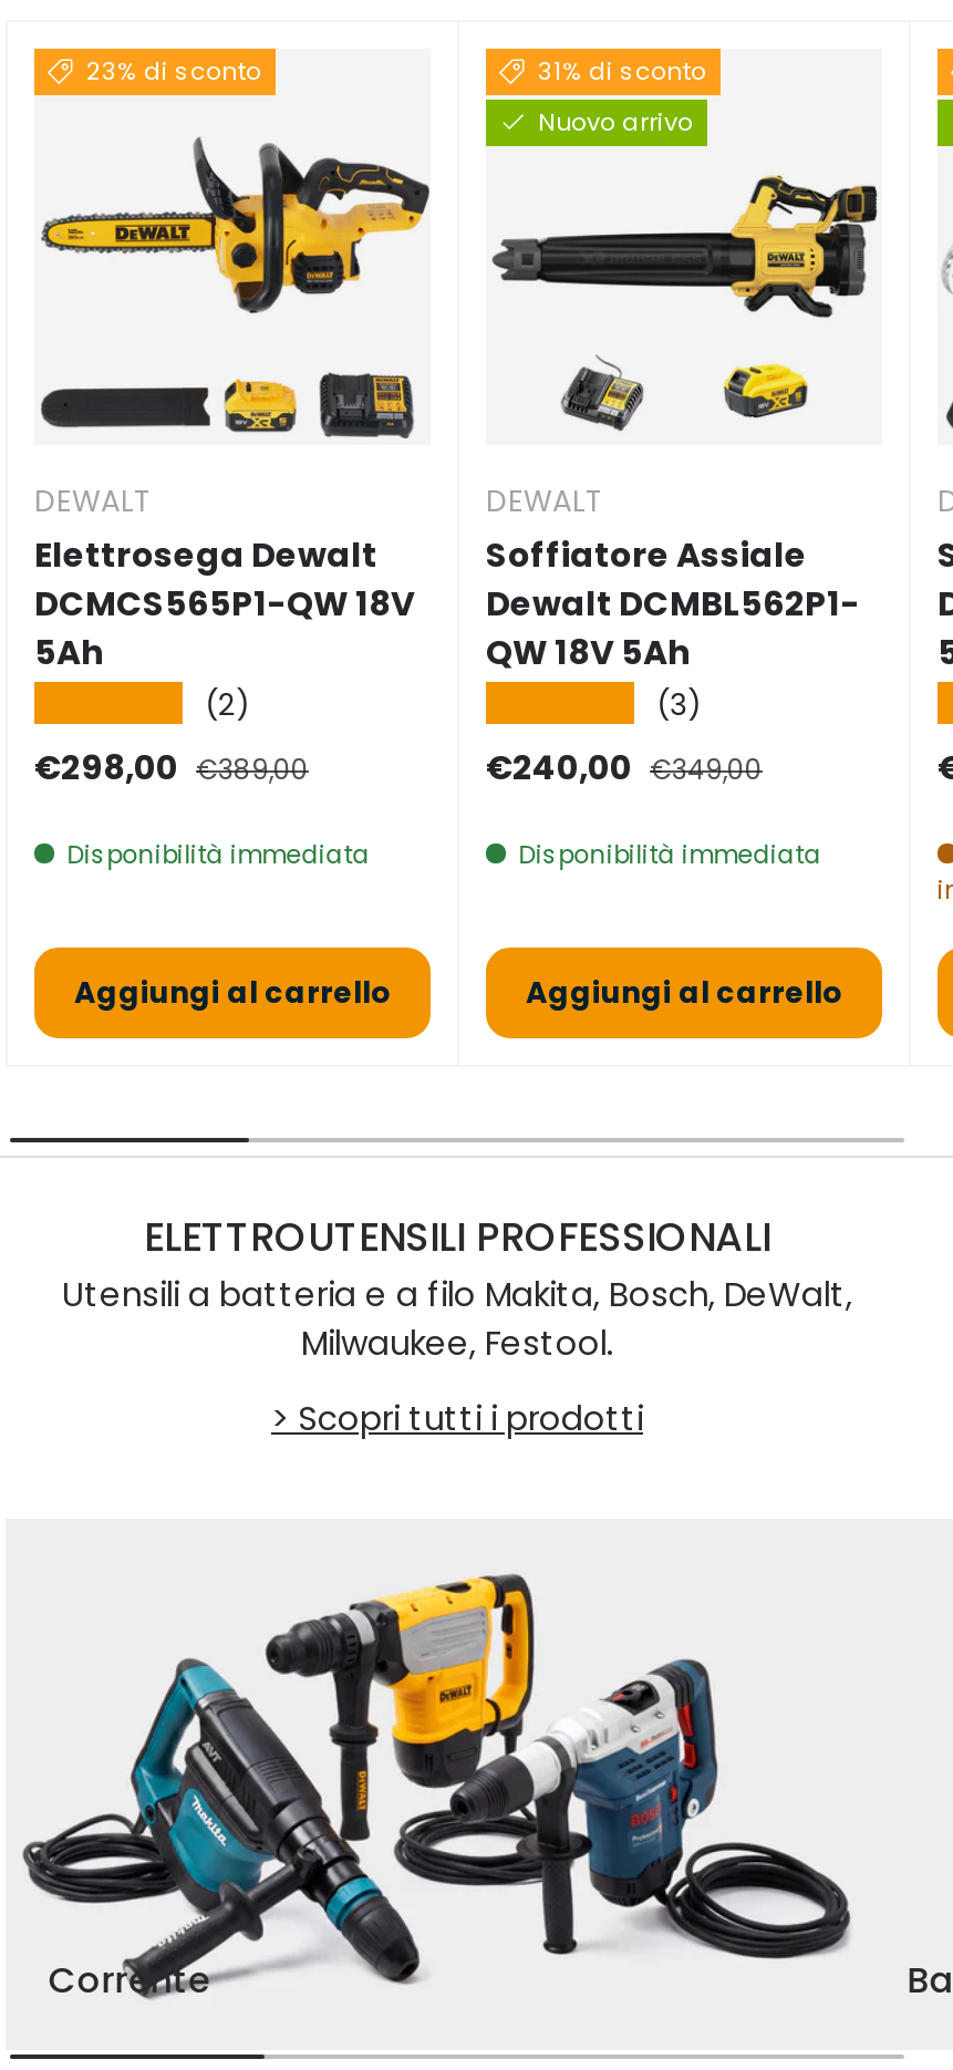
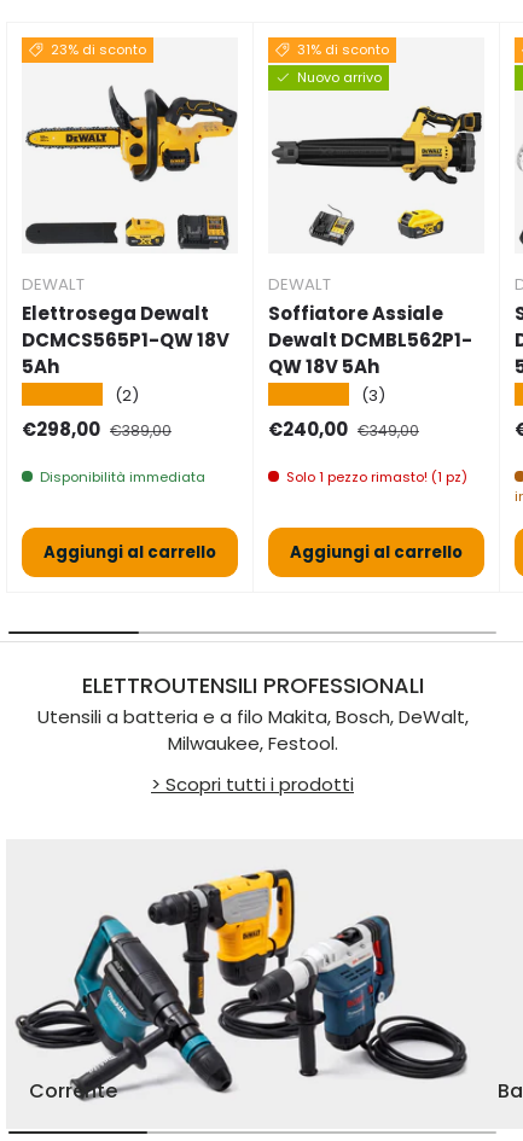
[518,837,822,872] Disponibilità immediata -> [286,467,467,487] Solo 1 pezzo rimasto! (1 pz)

